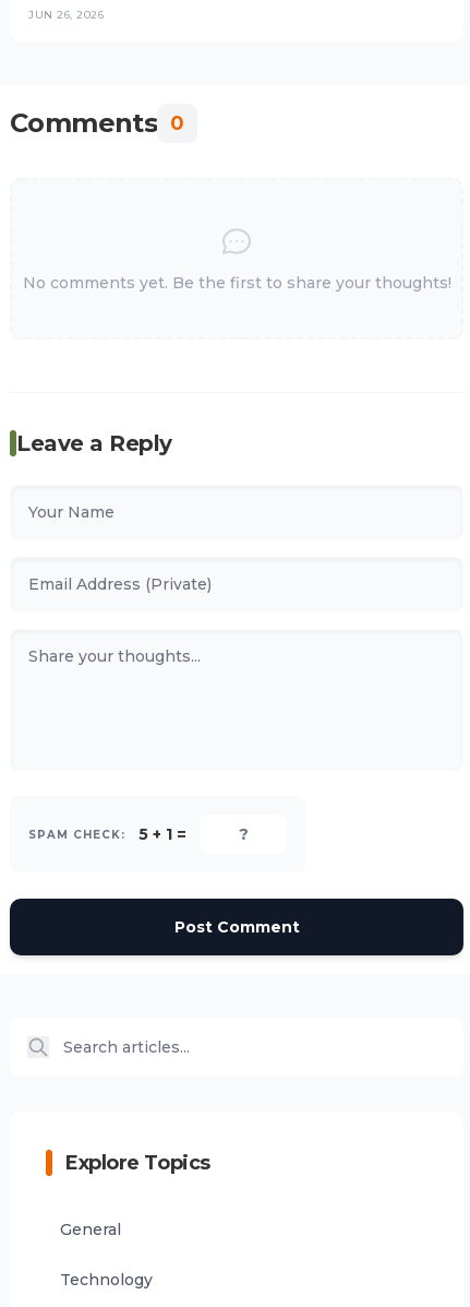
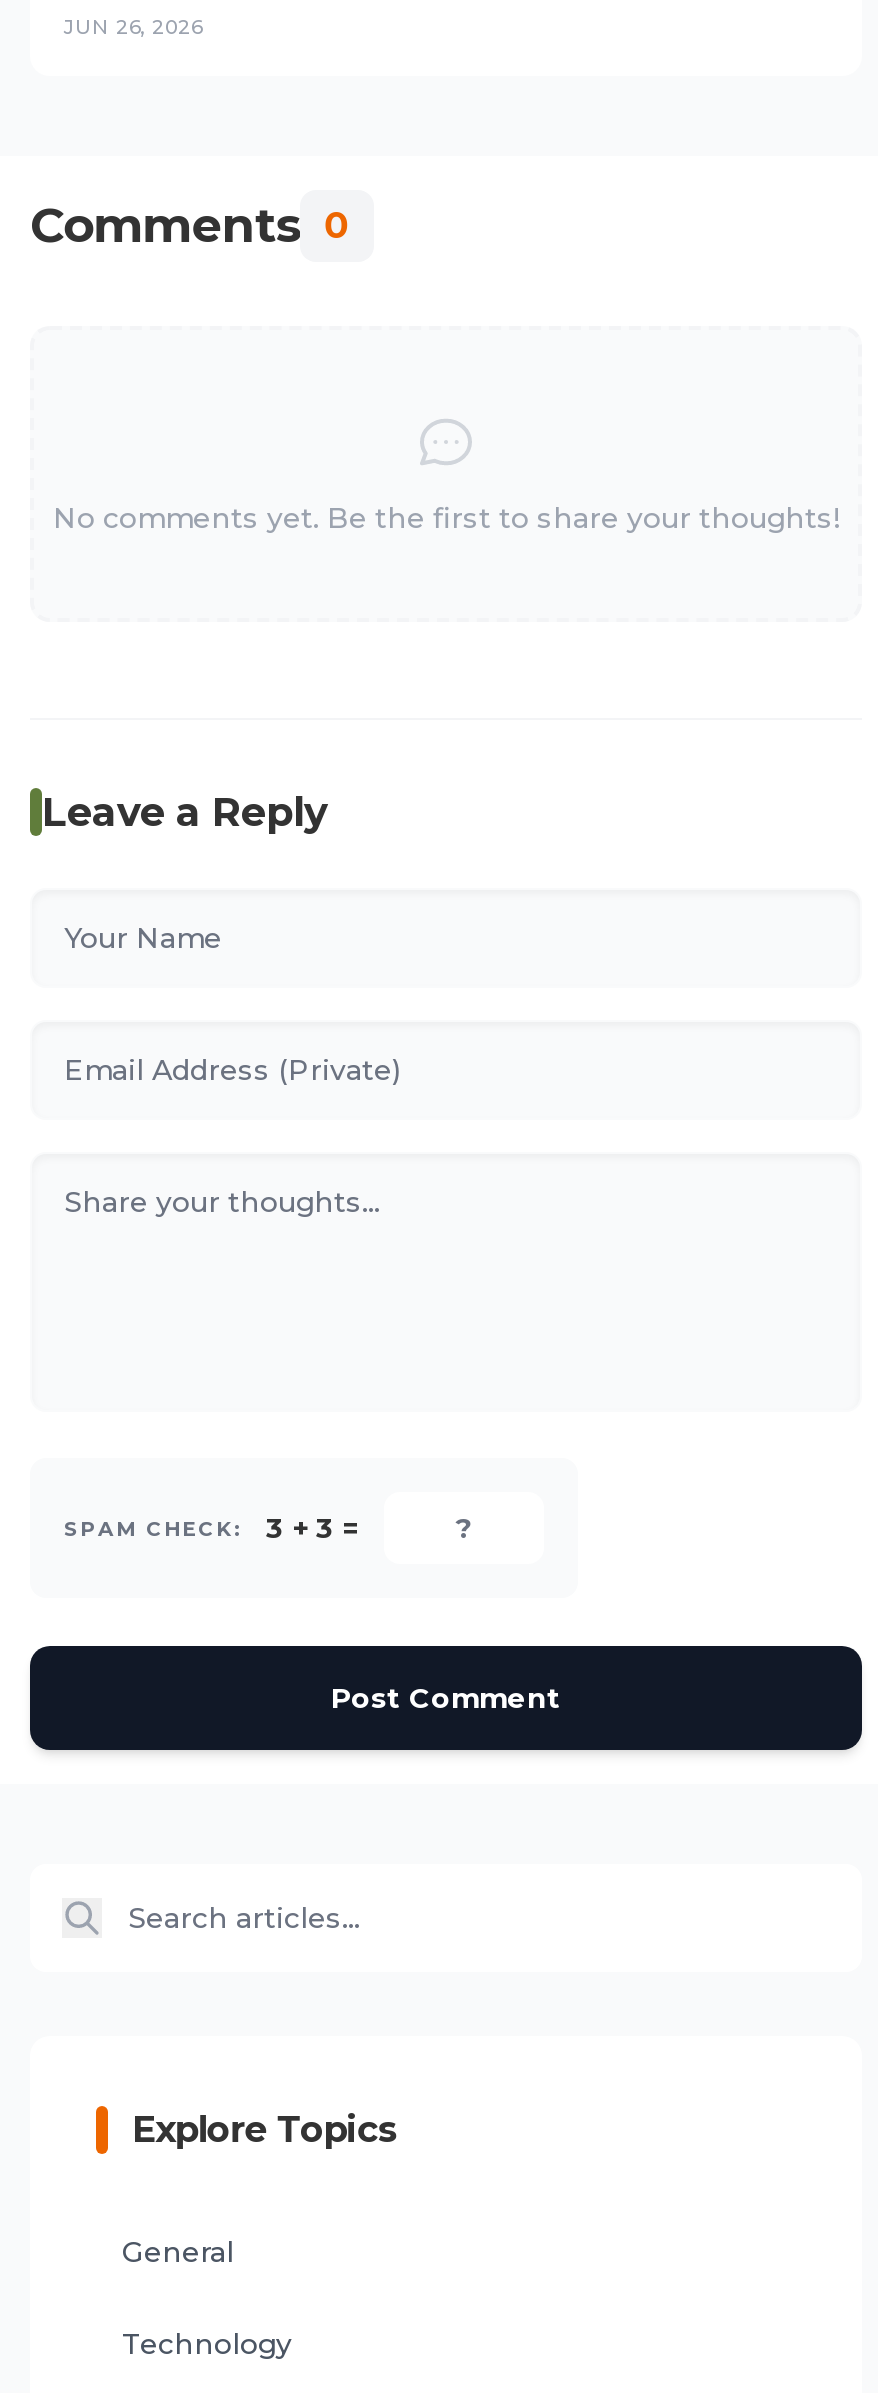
[28,824,186,844] SPAM CHECK: 5 + 1 = -> [64,1510,360,1546] SPAM CHECK: 3 + 3 =

